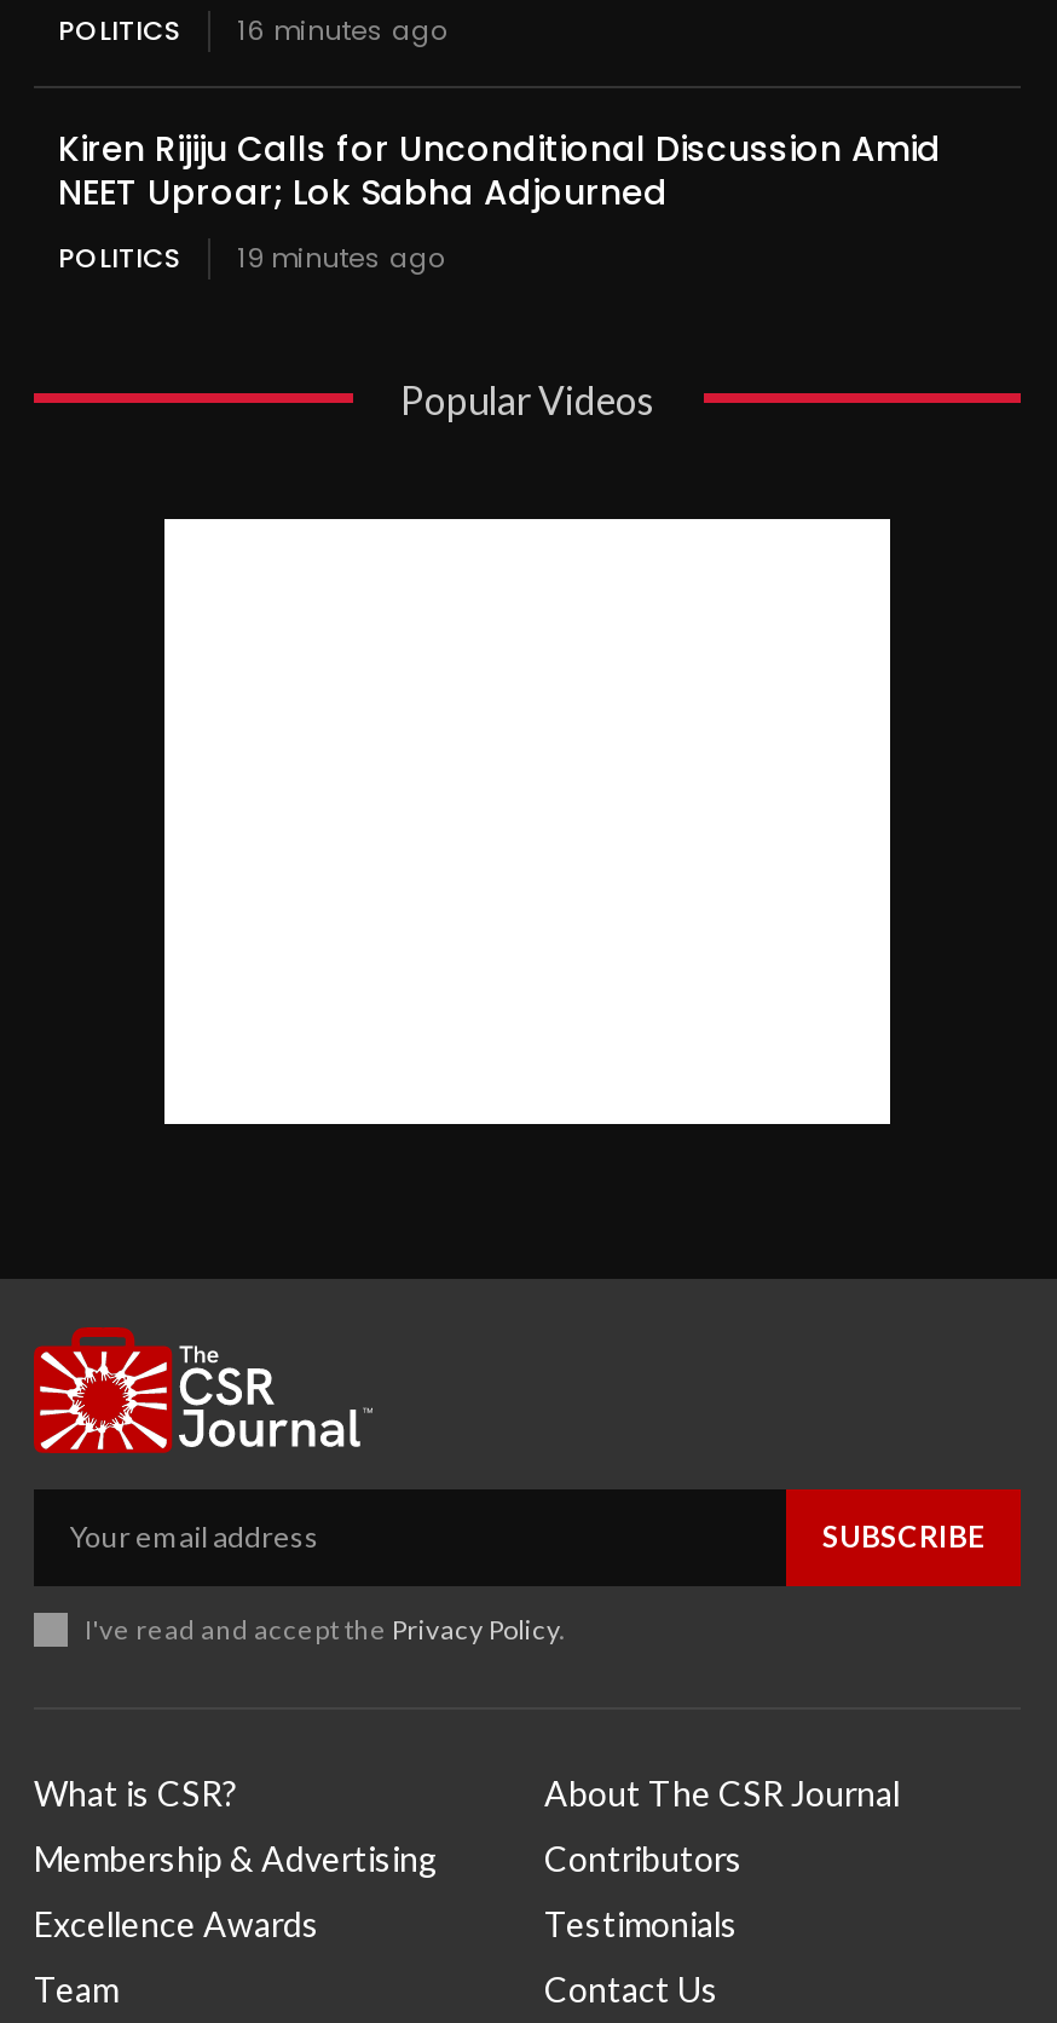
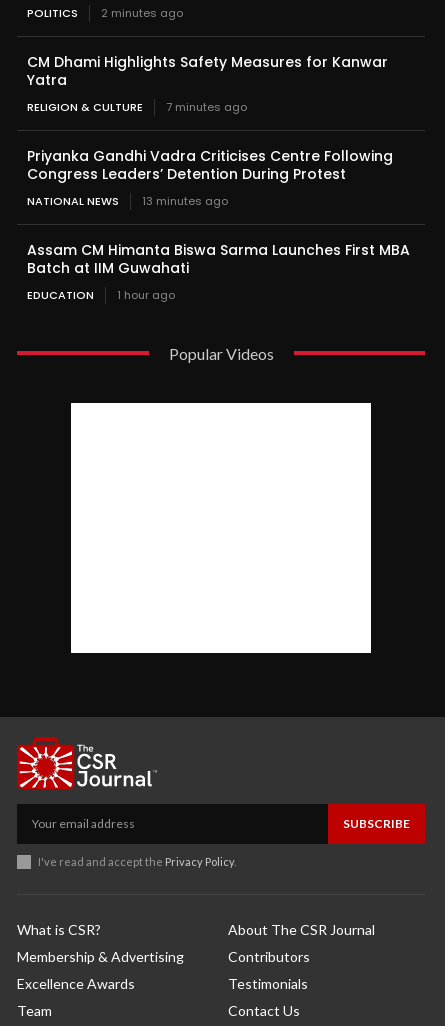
[58,10,941,277] 16 minutes ago | Kiren Rijiju Calls for Unconditional Discussion Amid | NEET Uproar; Lok Sabha Adjourned | POLITICS | 19 minutes ago -> [27,5,410,303] 2 minutes ago | CM Dhami Highlights Safety Measures for Kanwar | Yatra | RELIGION & CULTURE | 7 minutes ago | Priyanka Gandhi Vadra Criticises Centre Following | Congress Leaders’ Detention During Protest | NATIONAL NEWS | 13 minutes ago | Assam CM Himanta Biswa Sarma Launches First MBA | Batch at IIM Guwahati | EDUCATION | 1 hour ago

